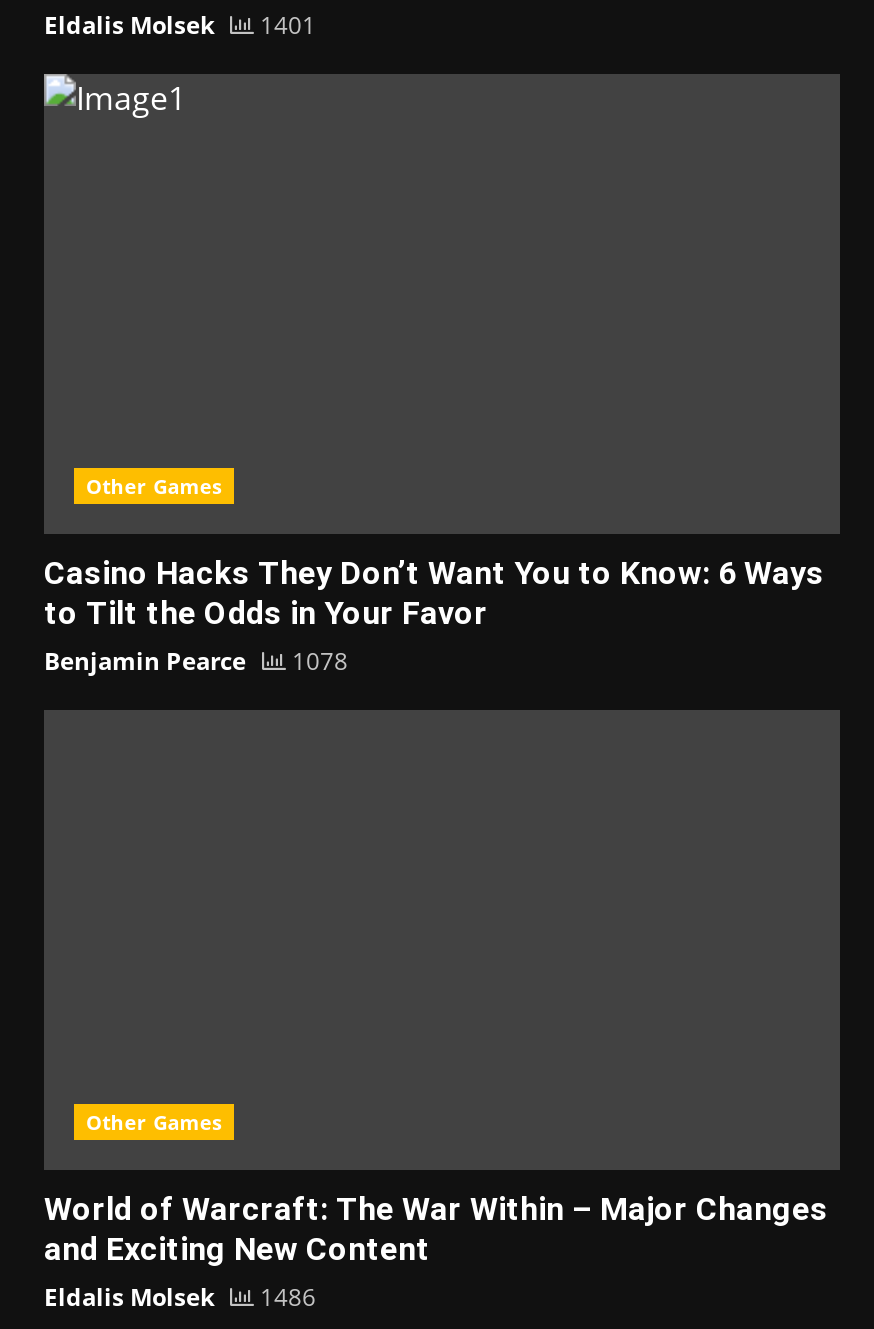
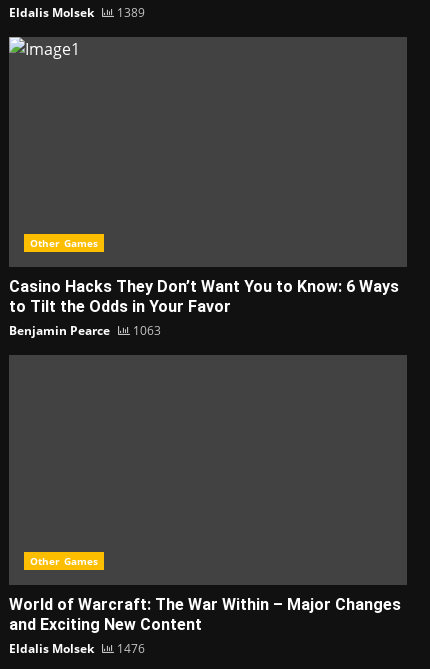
[44,7,316,41] Eldalis Molsek 1401 -> [9,4,145,21] Eldalis Molsek 1389
[44,643,348,677] Benjamin Pearce 1078 -> [9,322,161,339] Benjamin Pearce 1063
[44,1279,316,1313] Eldalis Molsek 1486 -> [9,640,145,657] Eldalis Molsek 1476

